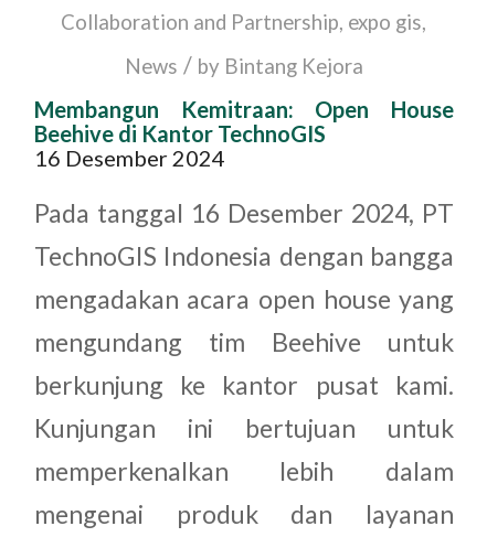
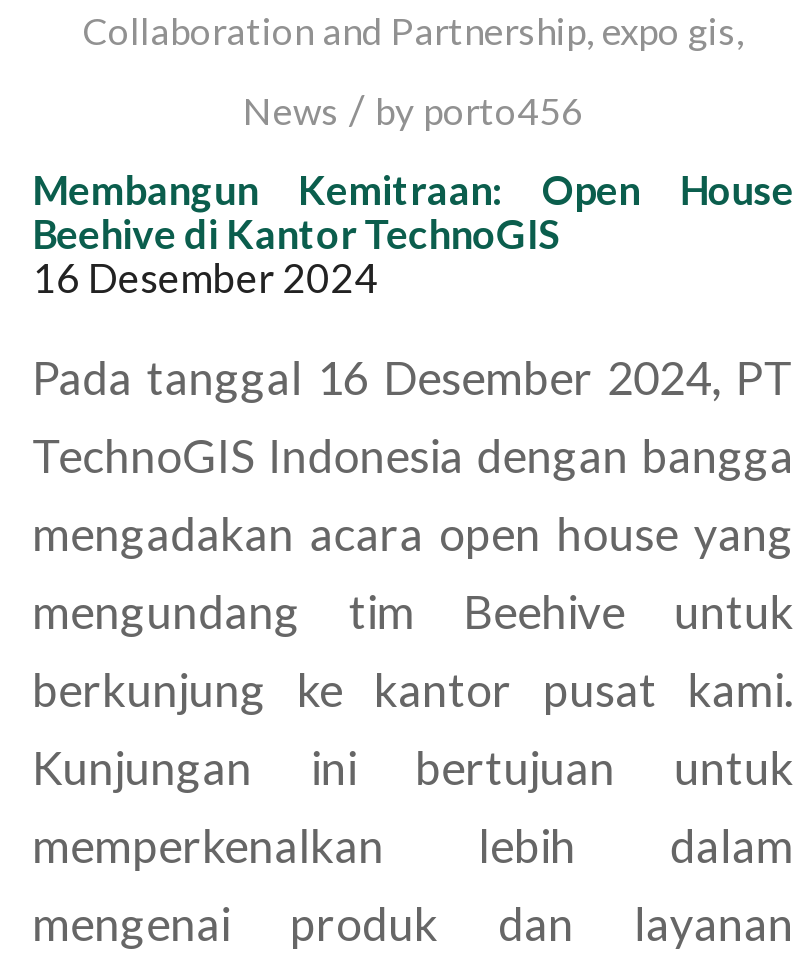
[125,52,363,78] News / by Bintang Kejora -> [243,85,583,133] News / by porto456

